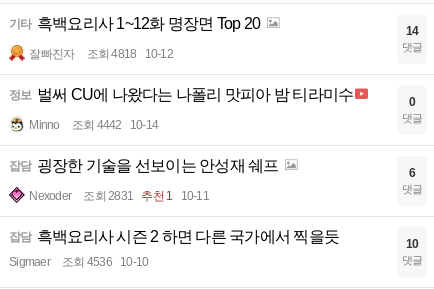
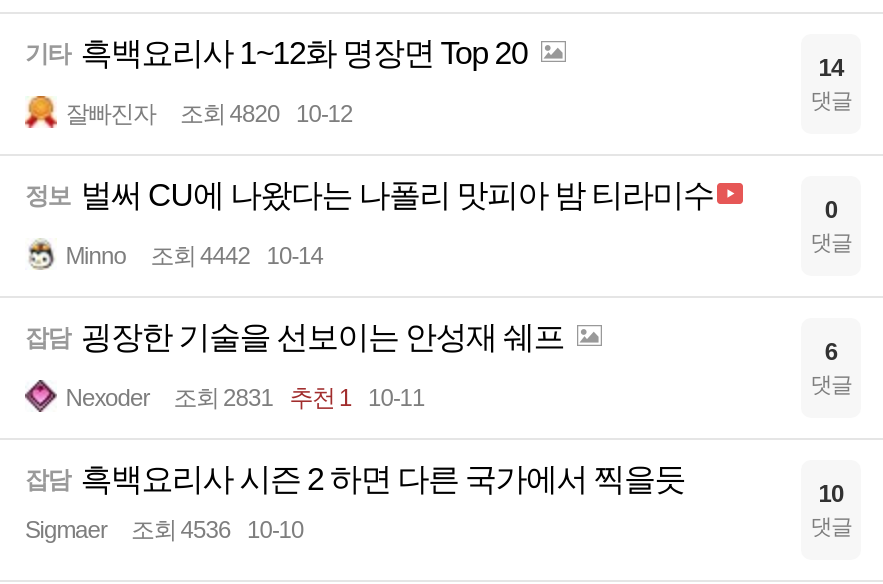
[29,47,173,61] 잘빠진자 조회 4818 10-12 -> [65,100,353,128] 잘빠진자 조회 4820 10-12

